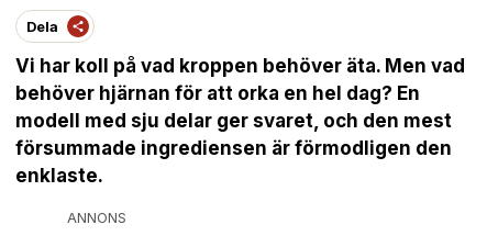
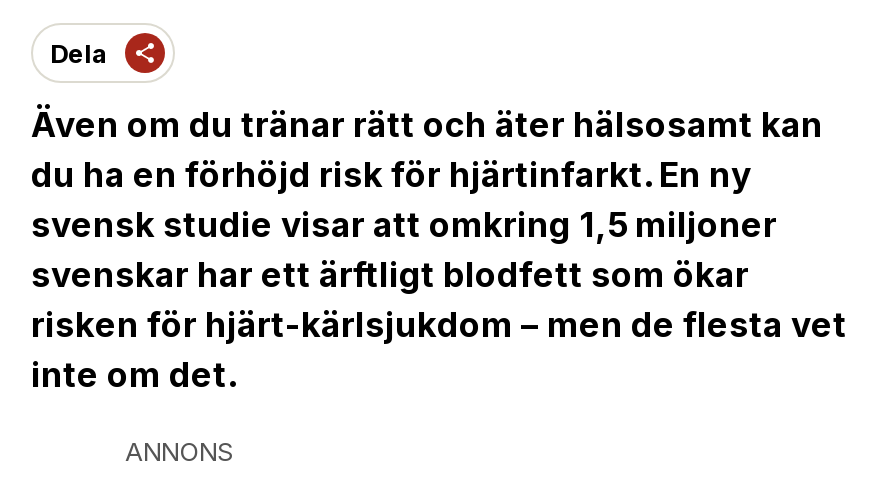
[15,55,465,186] Vi har koll på vad kroppen behöver äta. Men vad | behöver hjärnan för att orka en hel dag? En | modell med sju delar ger svaret, och den mest | försummade ingrediensen är förmodligen den | enklaste. -> [31,105,847,395] Även om du tränar rätt och äter hälsosamt kan | du ha en förhöjd risk för hjärtinfarkt. En ny | svensk studie visar att omkring 1,5 miljoner | svenskar har ett ärftligt blodfett som ökar | risken för hjärt-kärlsjukdom – men de flesta vet | inte om det.

